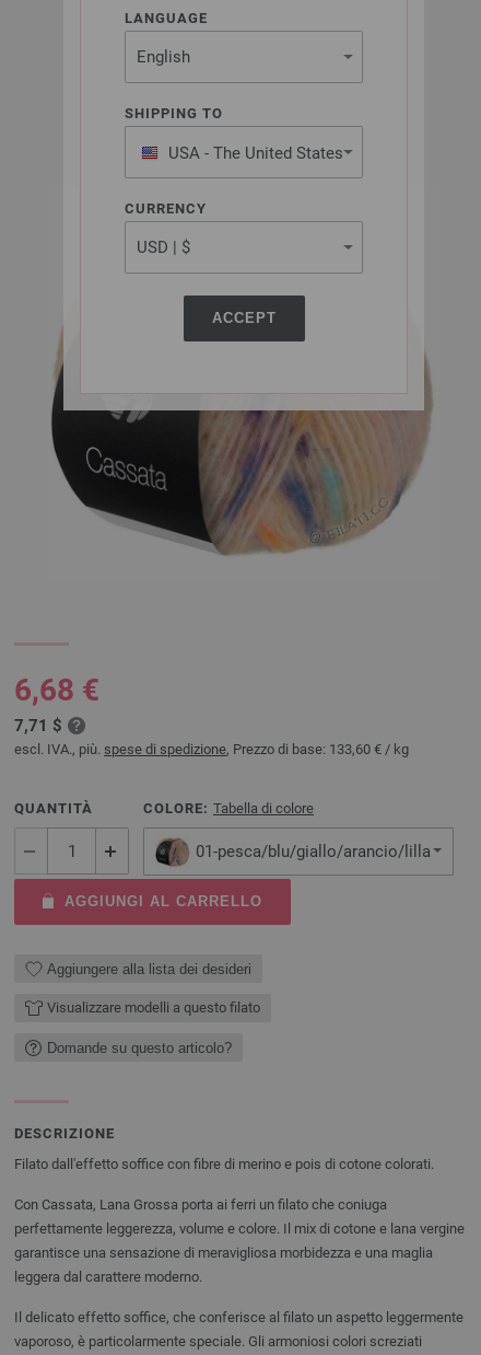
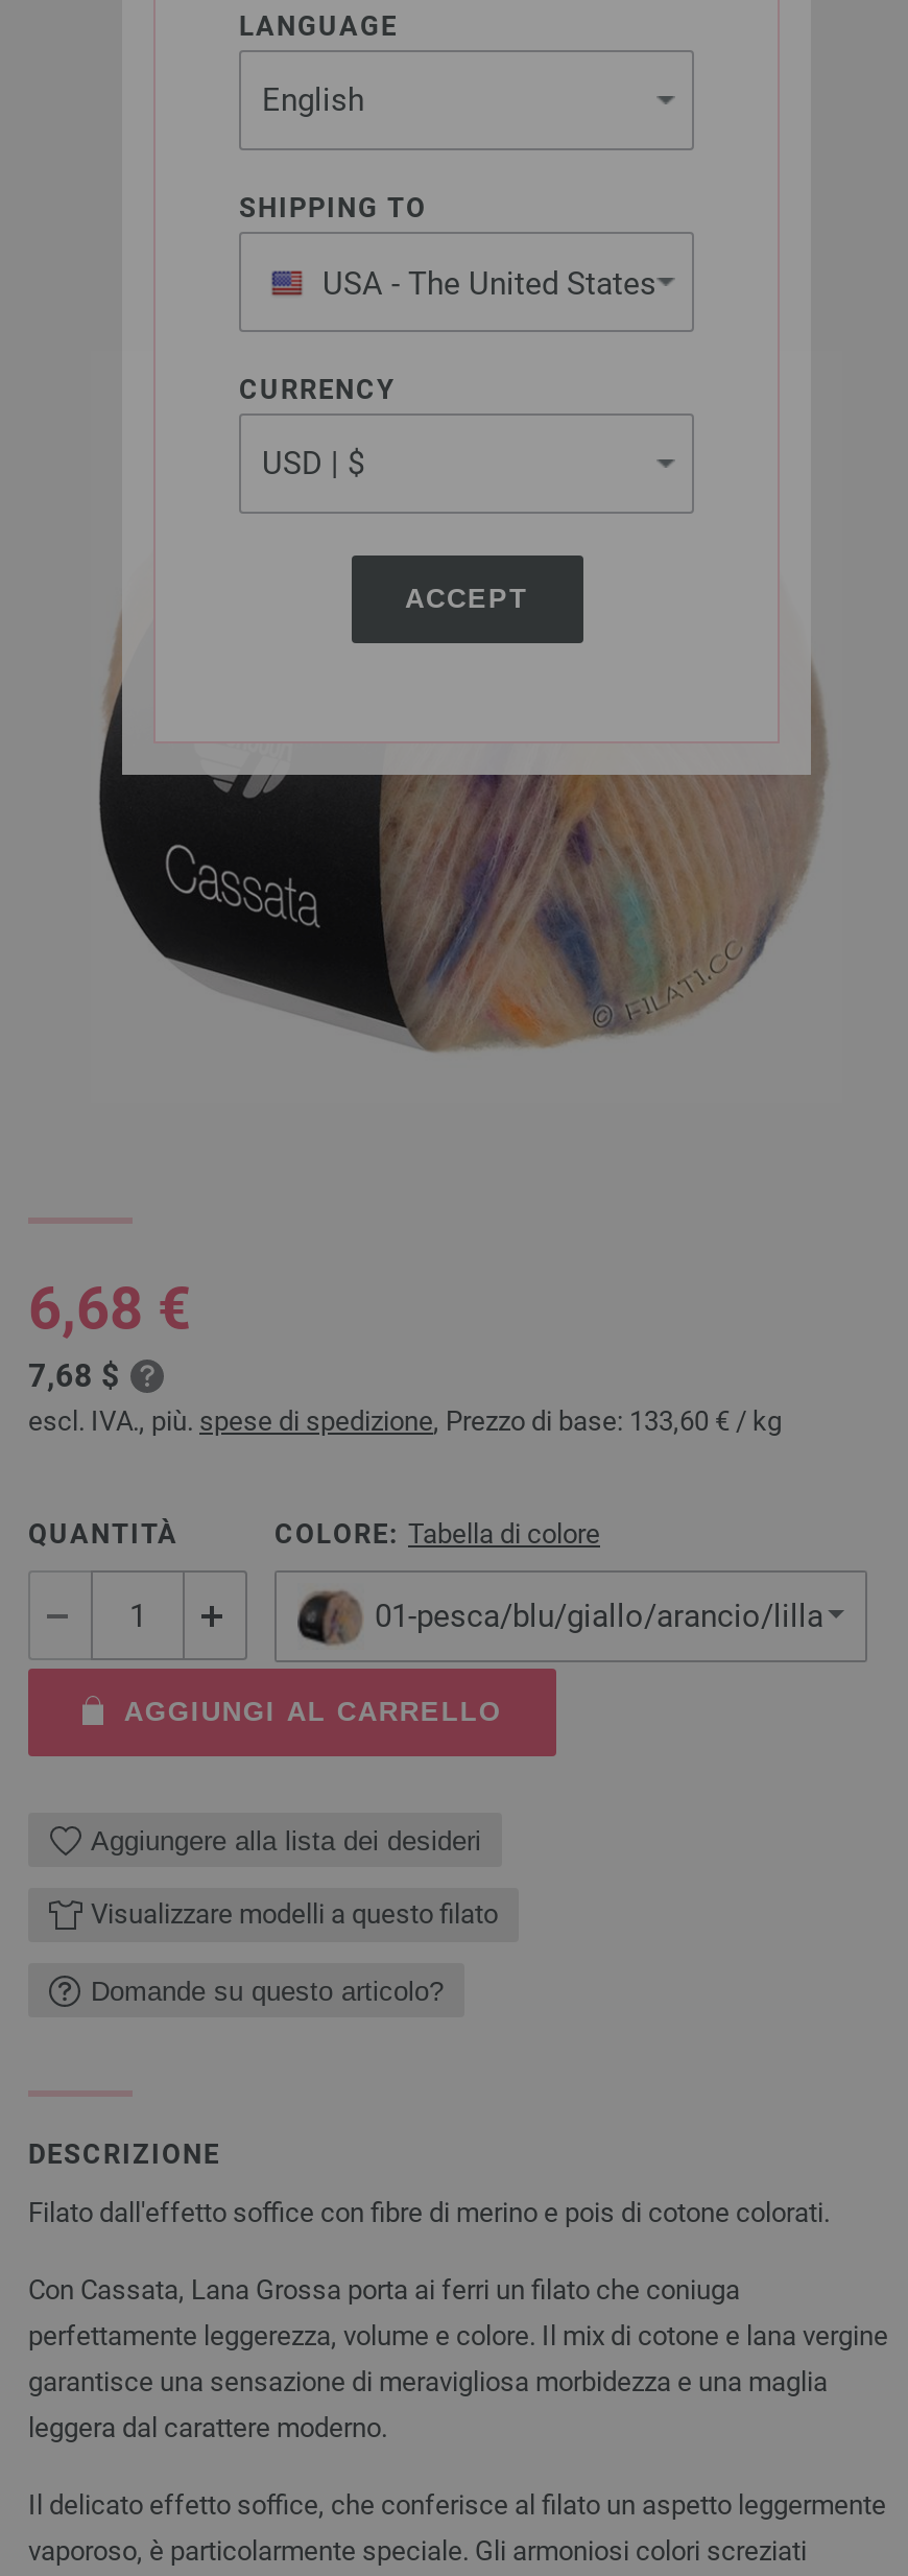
[14,716,62,736] 7,71 $ -> [28,1357,120,1395] 7,68 $

